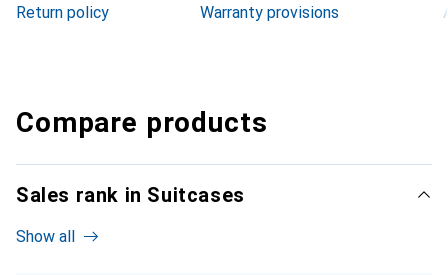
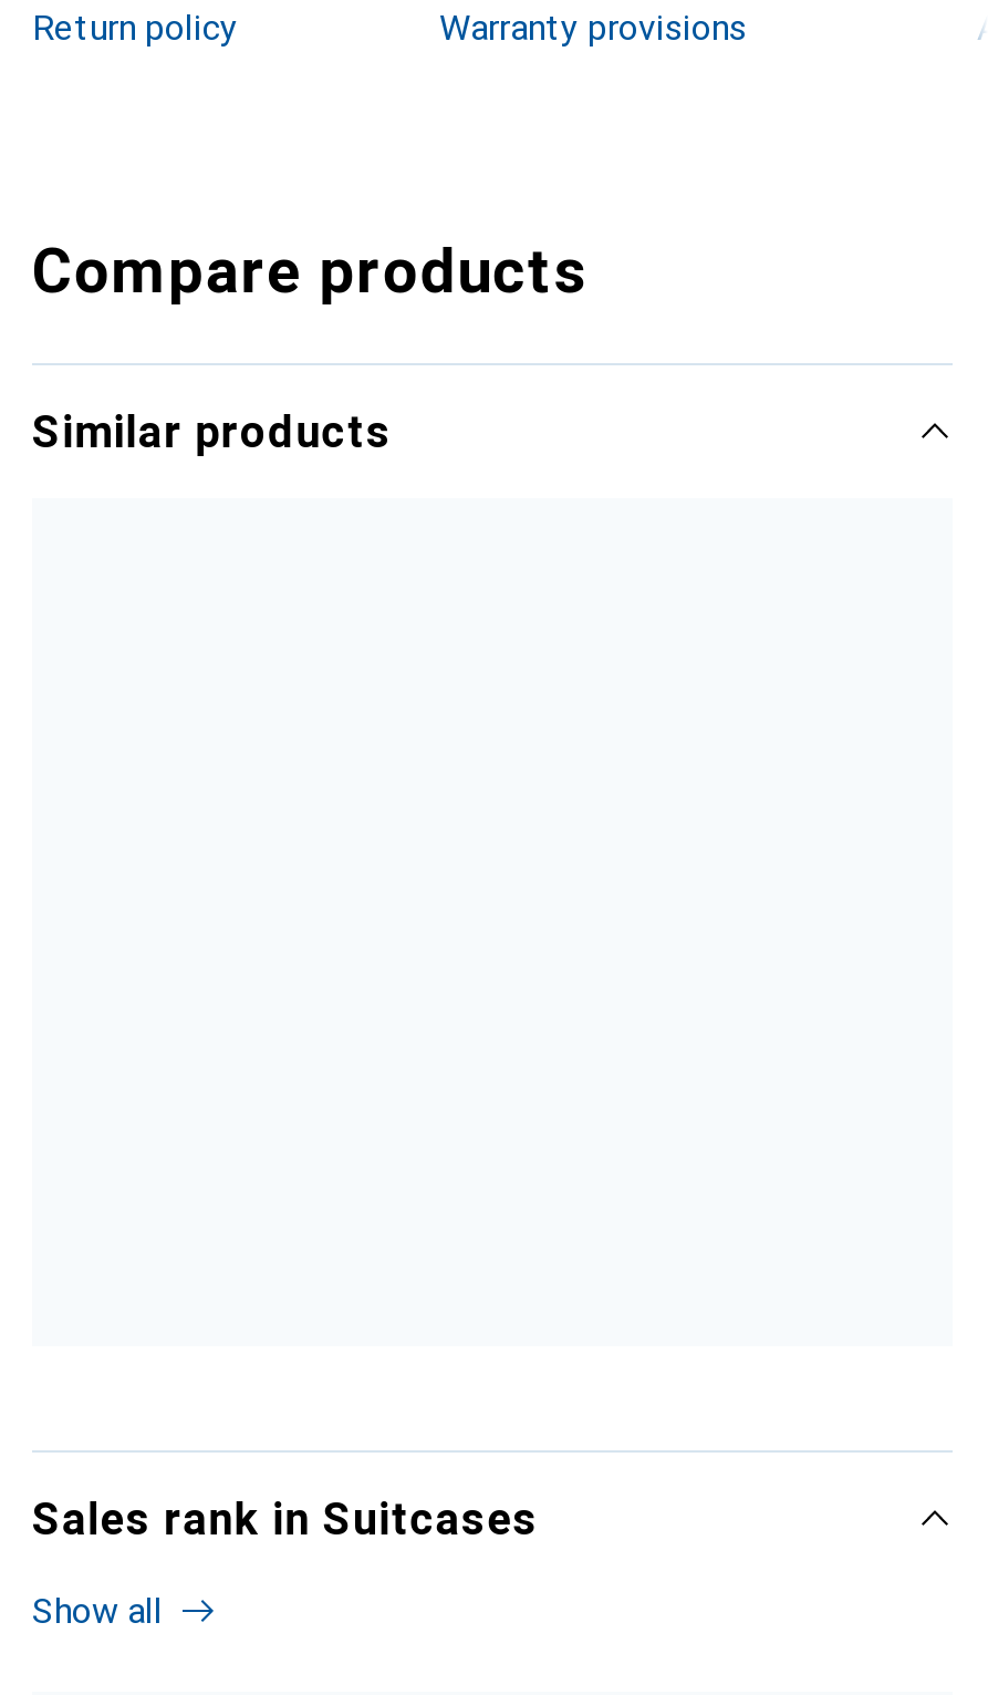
none -> [32,406,392,459] Similar products

